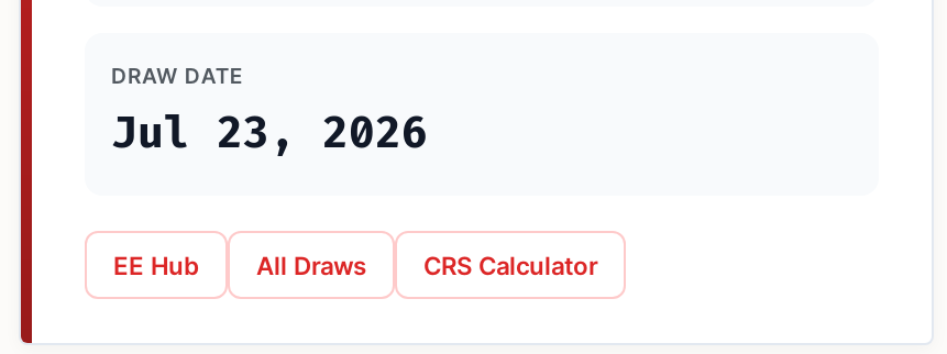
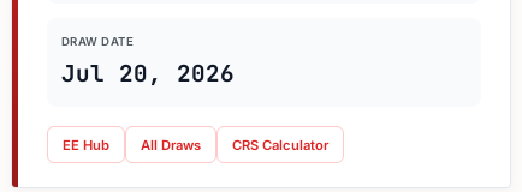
[111,108,428,161] Jul 23, 2026 -> [61,58,235,89] Jul 20, 2026

